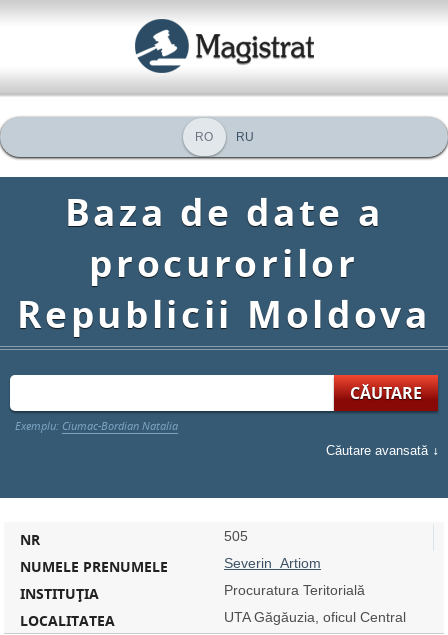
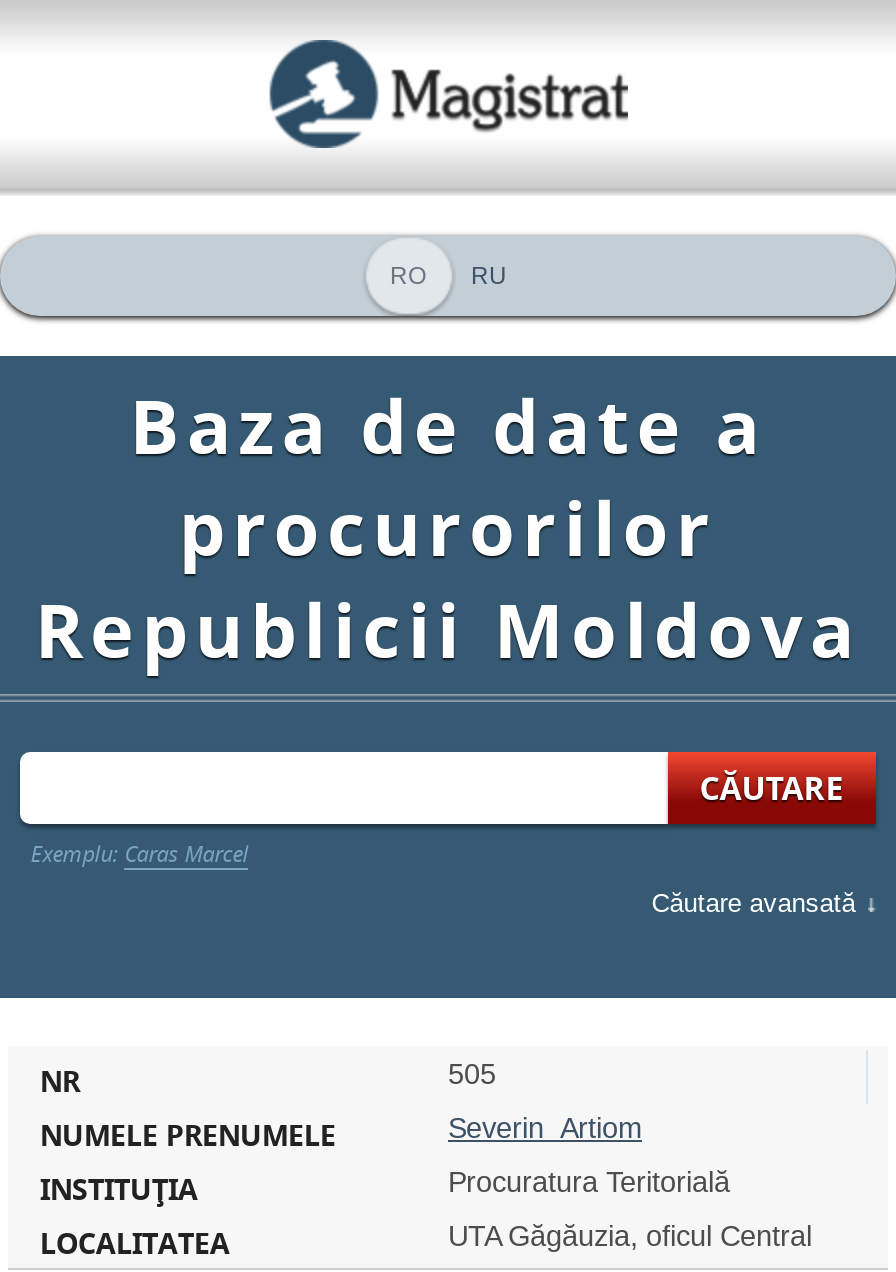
[15,418,178,433] Exemplu: Ciumac-Bordian Natalia -> [30,838,248,868] Exemplu: Caras Marcel

